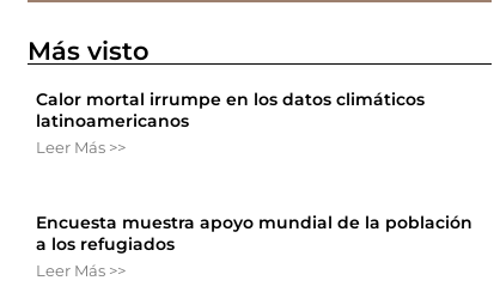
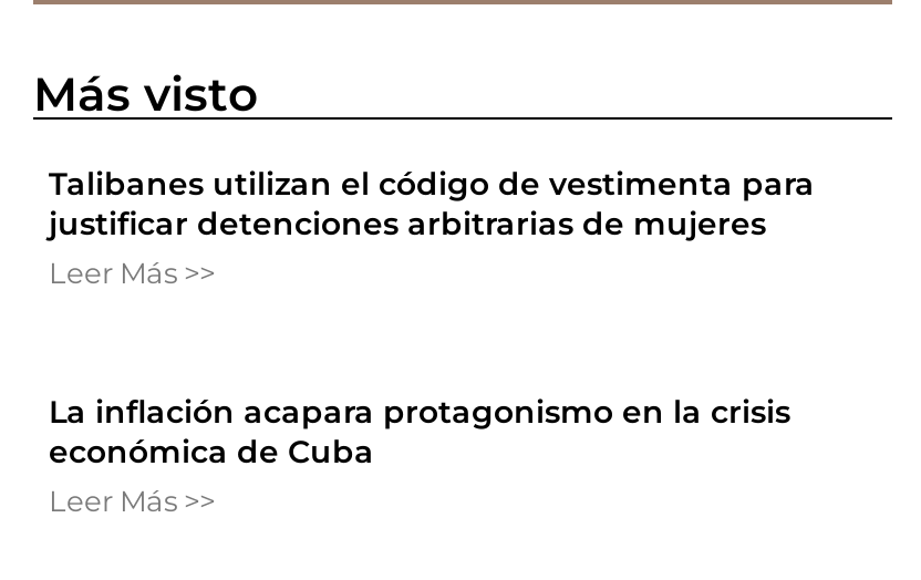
[36,88,425,131] Calor mortal irrumpe en los datos climáticos | latinoamericanos -> [49,164,815,243] Talibanes utilizan el código de vestimenta para | justificar detenciones arbitrarias de mujeres
[36,212,472,255] Encuesta muestra apoyo mundial de la población | a los refugiados -> [49,392,790,471] La inflación acapara protagonismo en la crisis | económica de Cuba

